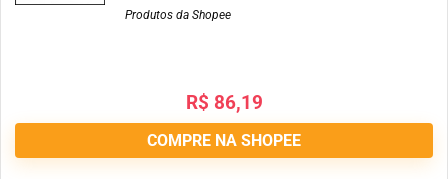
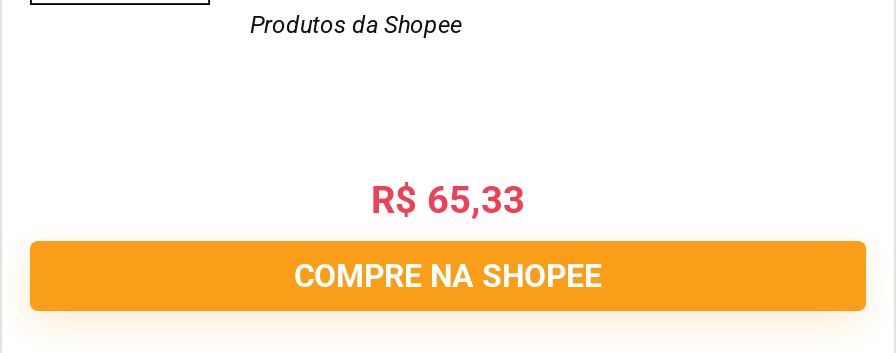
[185,91,262,114] R$86,19 -> [371,177,525,223] R$65,33

